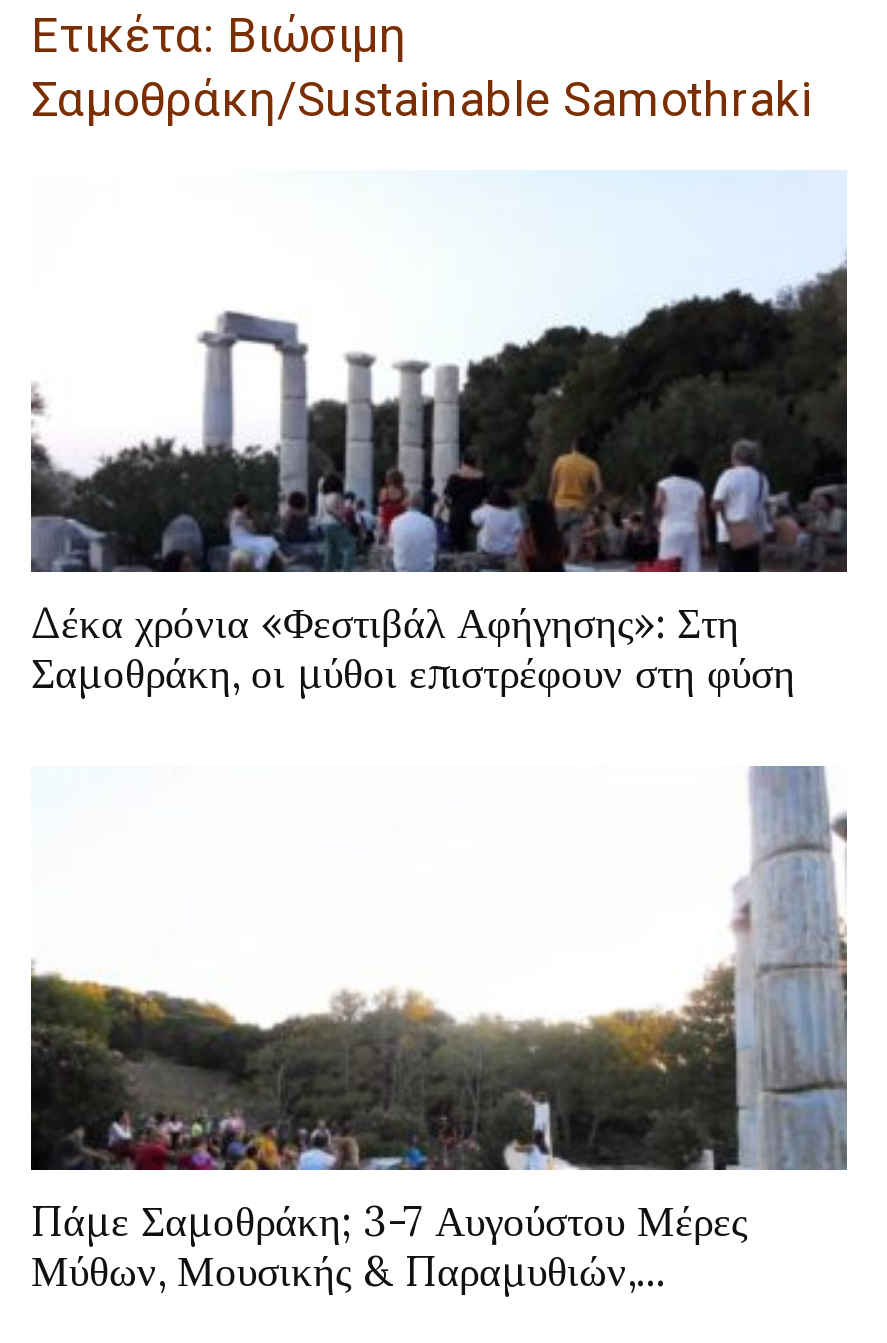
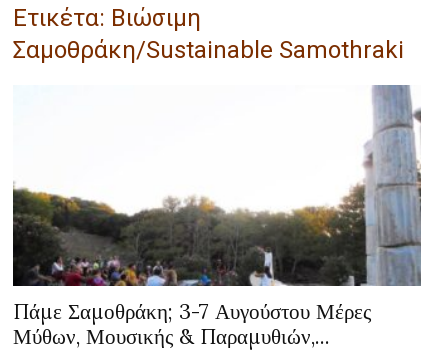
[29,172,849,701] [image] | Δέκα χρόνια «Φεστιβάλ Αφήγησης»: Στη | Σαμοθράκη, οι μύθοι επιστρέφουν στη φύση -> none

